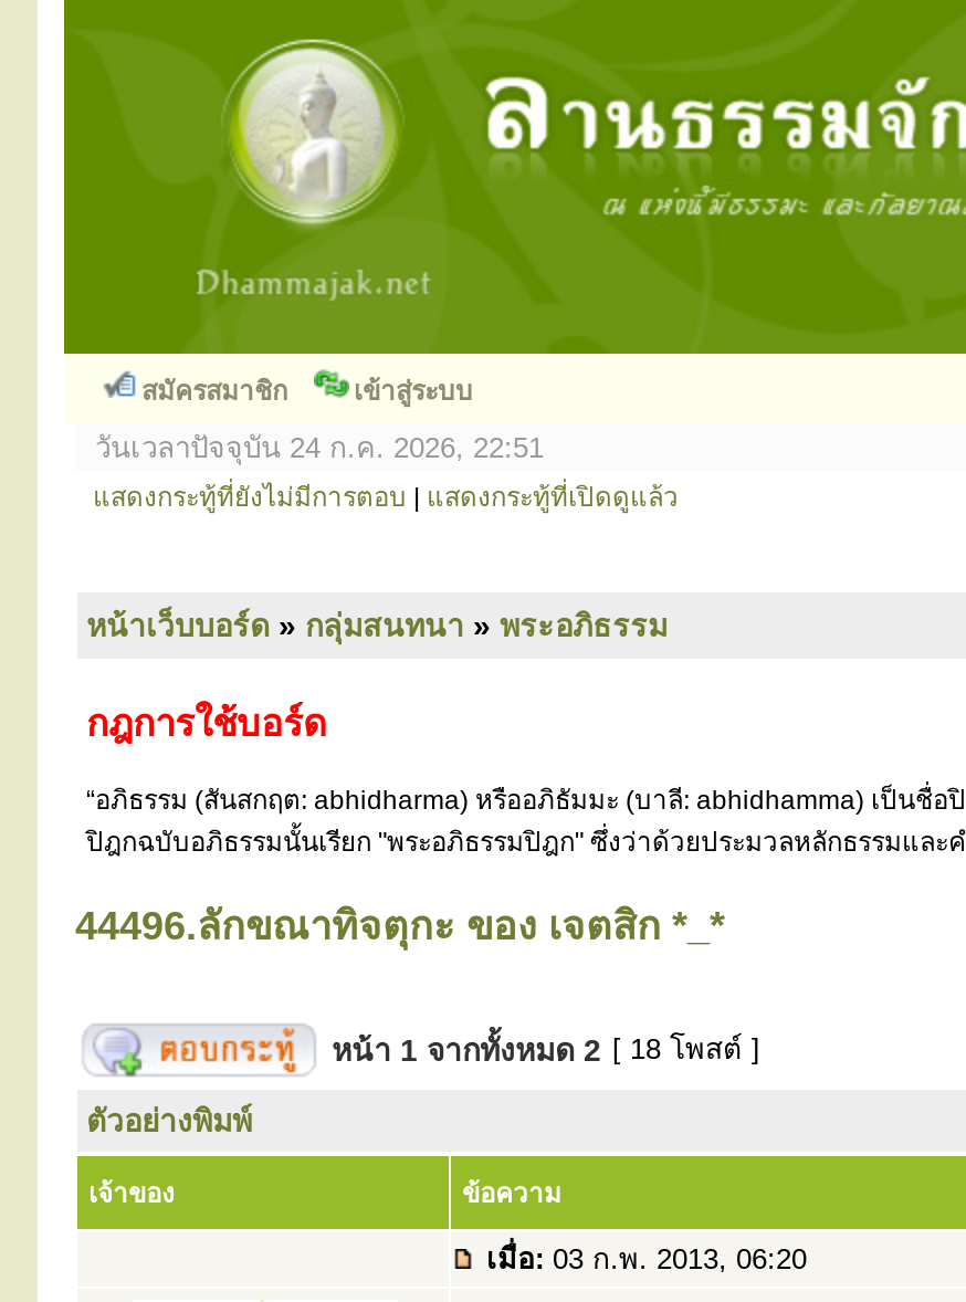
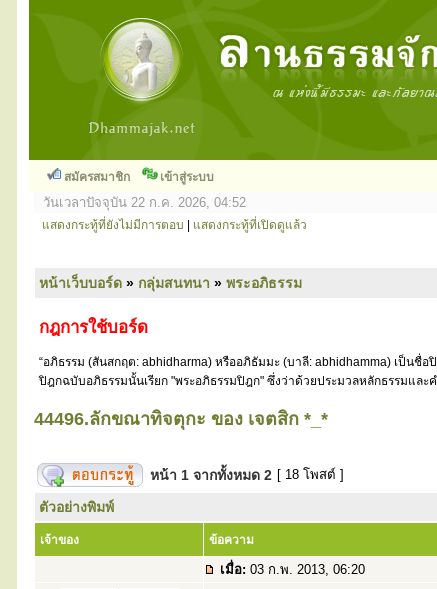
[95,431,561,464] วันเวลาปัจจุบัน 24 ก.ค. 2026, 22:51 -> [43,195,254,210] วันเวลาปัจจุบัน 22 ก.ค. 2026, 04:52

